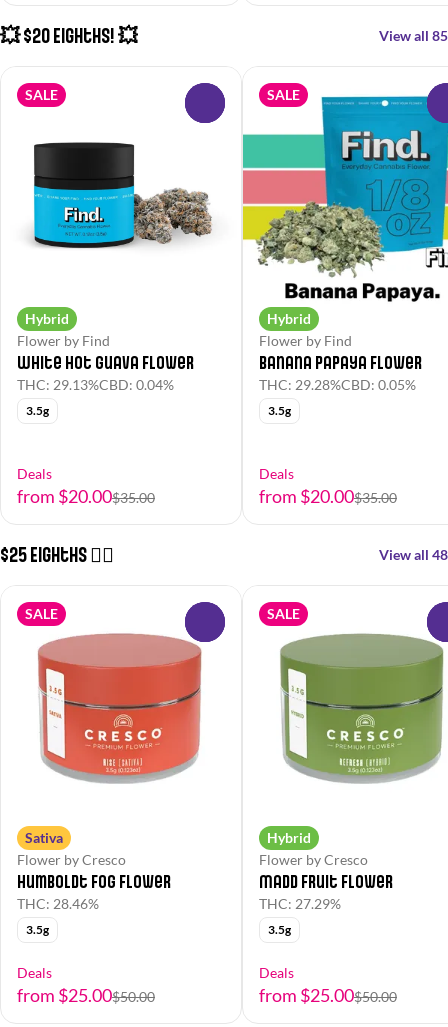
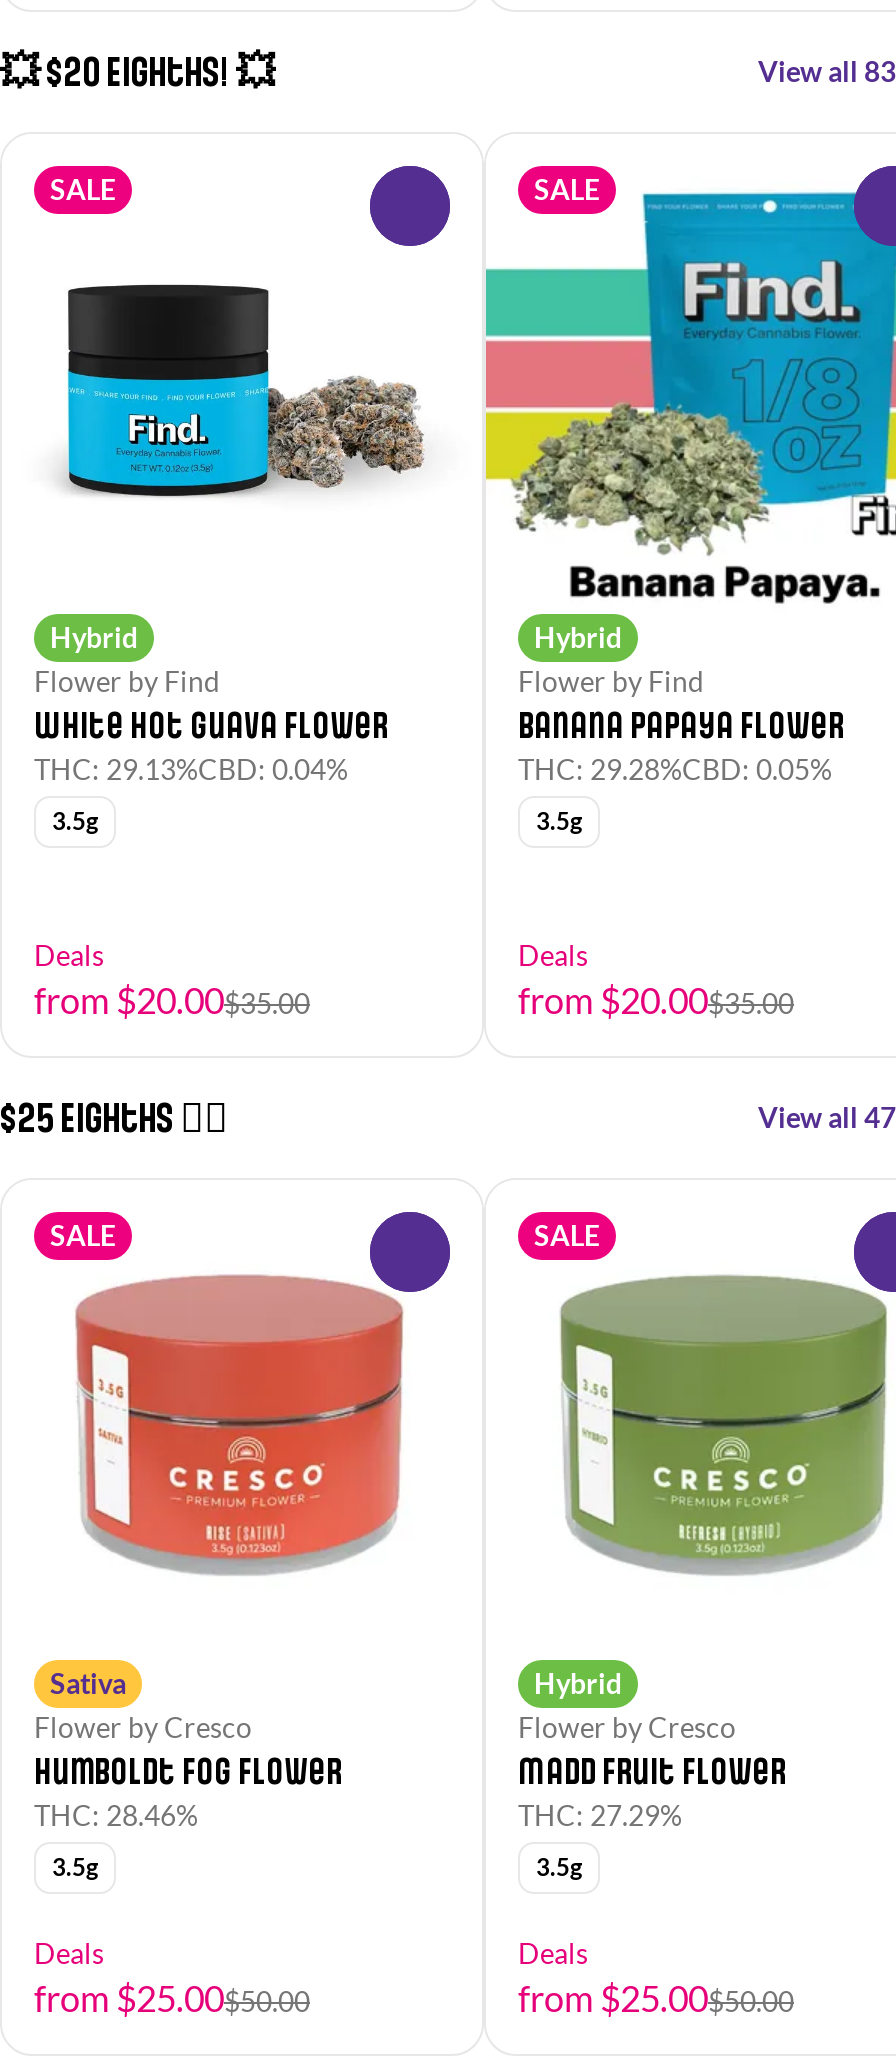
[379,27,448,44] View all 85 -> [758,54,896,88] View all 83
[379,546,448,563] View all 48 -> [758,1100,896,1134] View all 47

